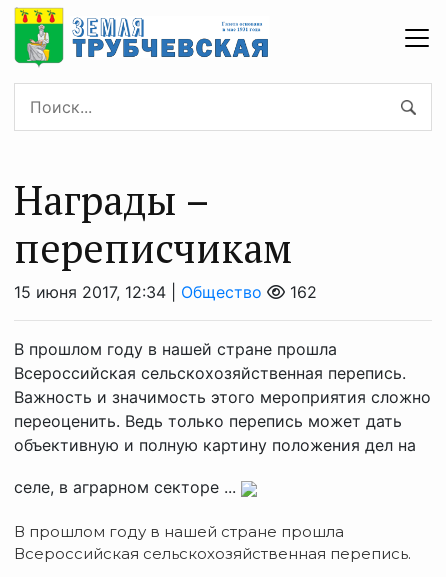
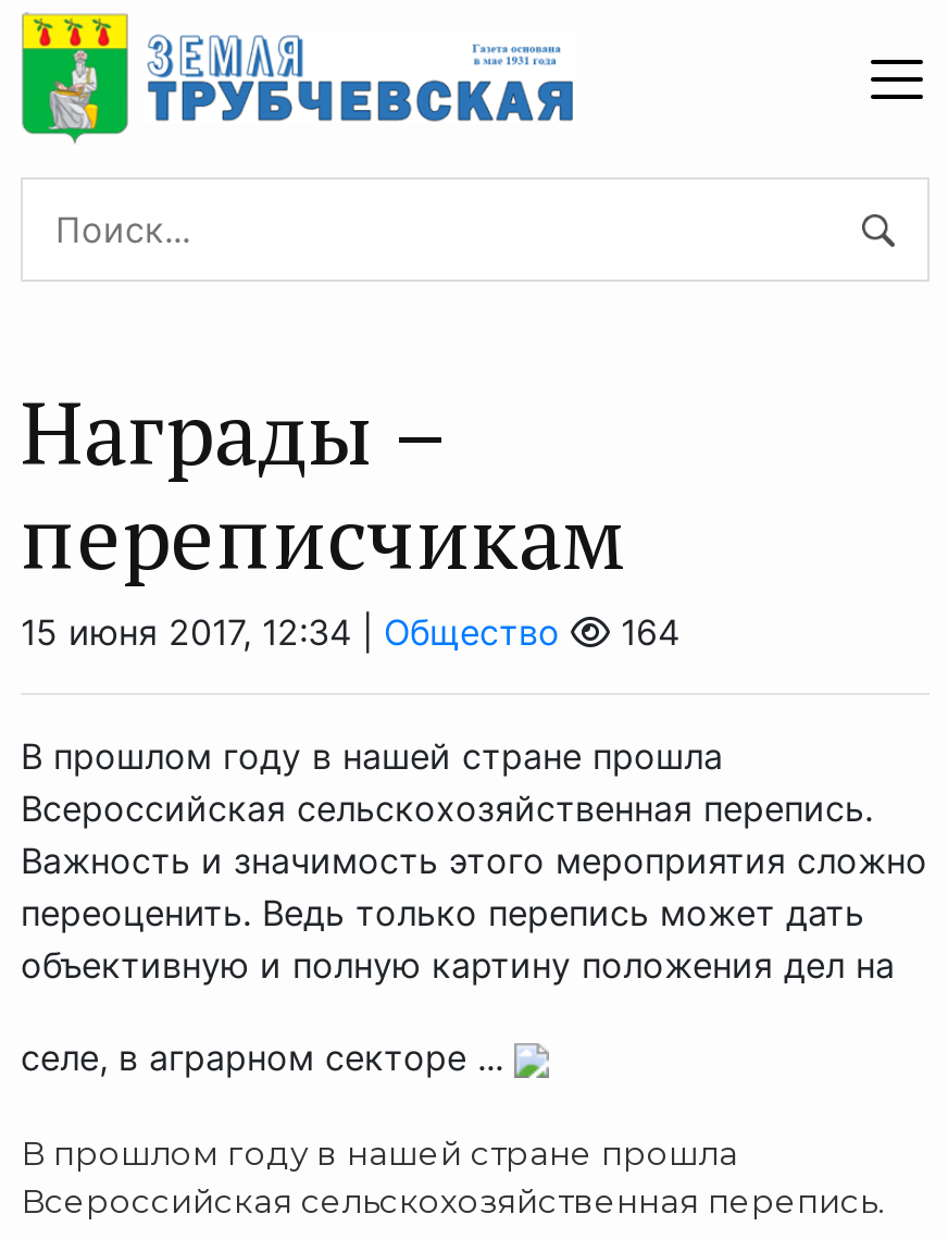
[285,282,317,302] 162 -> [610,611,679,654] 164

